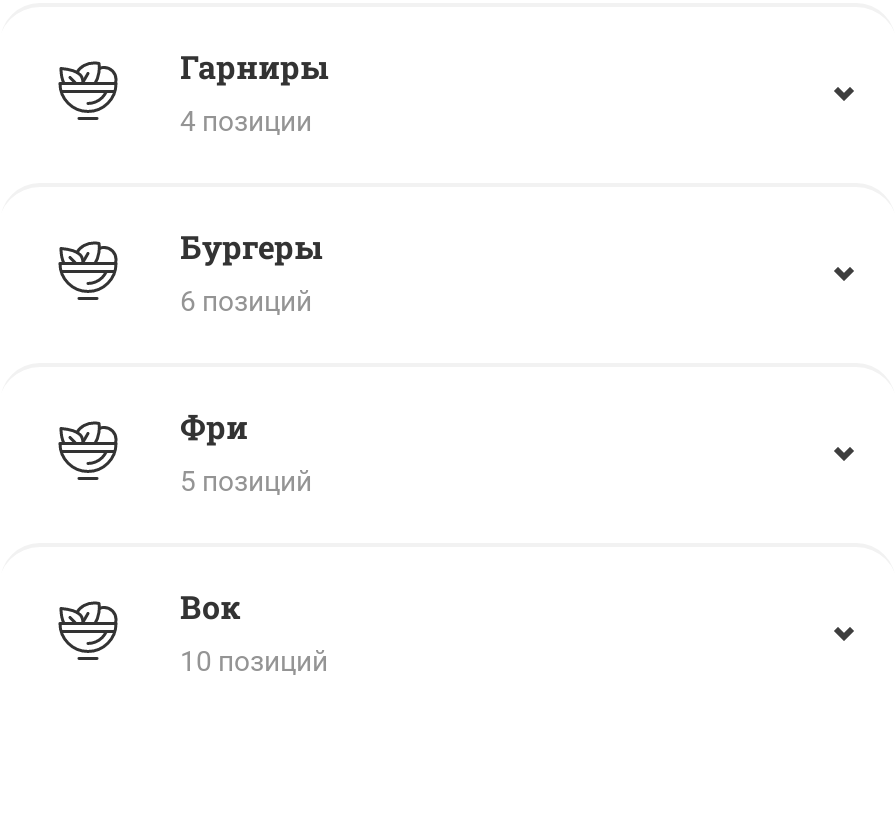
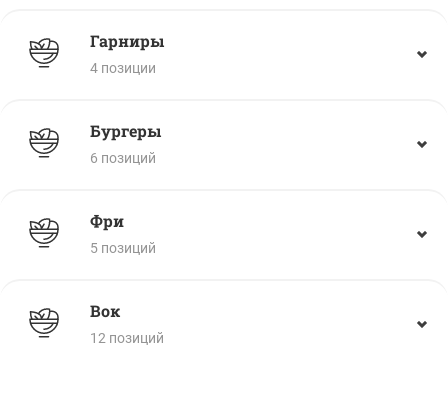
[180,645,328,677] 10 позиций -> [90,330,164,346] 12 позиций

